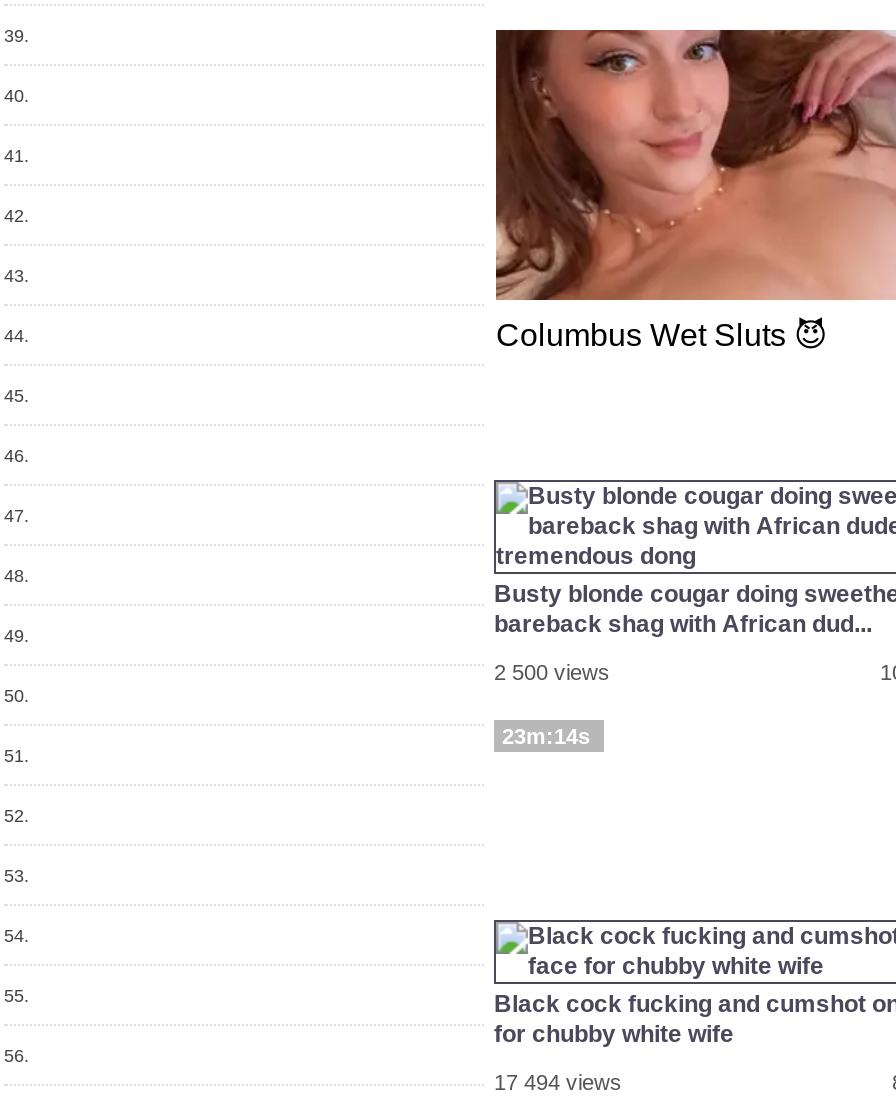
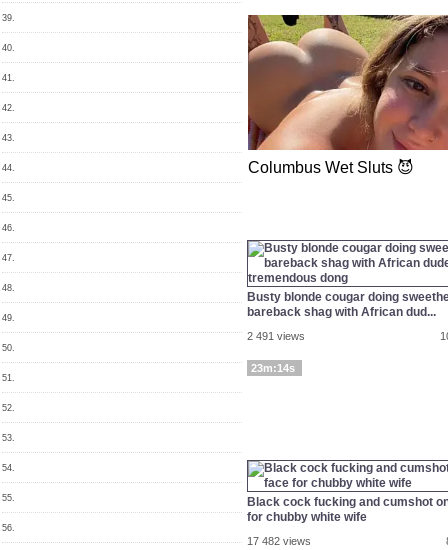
[496,28,890,302] [image] -> [248,14,445,151] [image]
[494,660,610,684] 2 500 views -> [247,330,305,342] 2 491 views
[494,1070,622,1094] 17 494 views -> [247,535,311,547] 17 482 views

